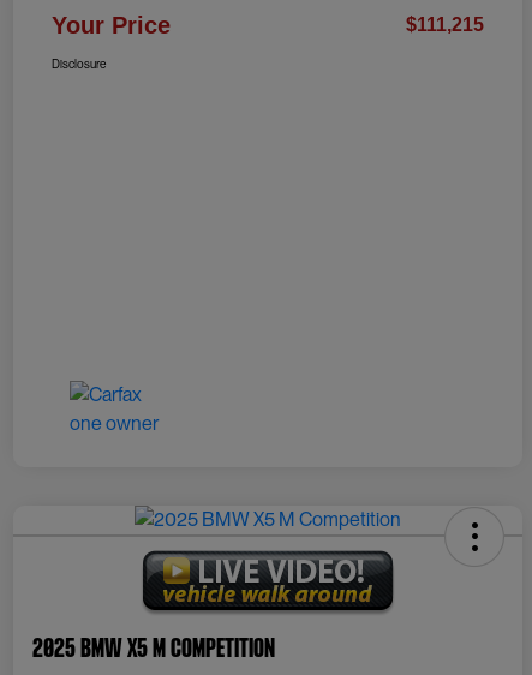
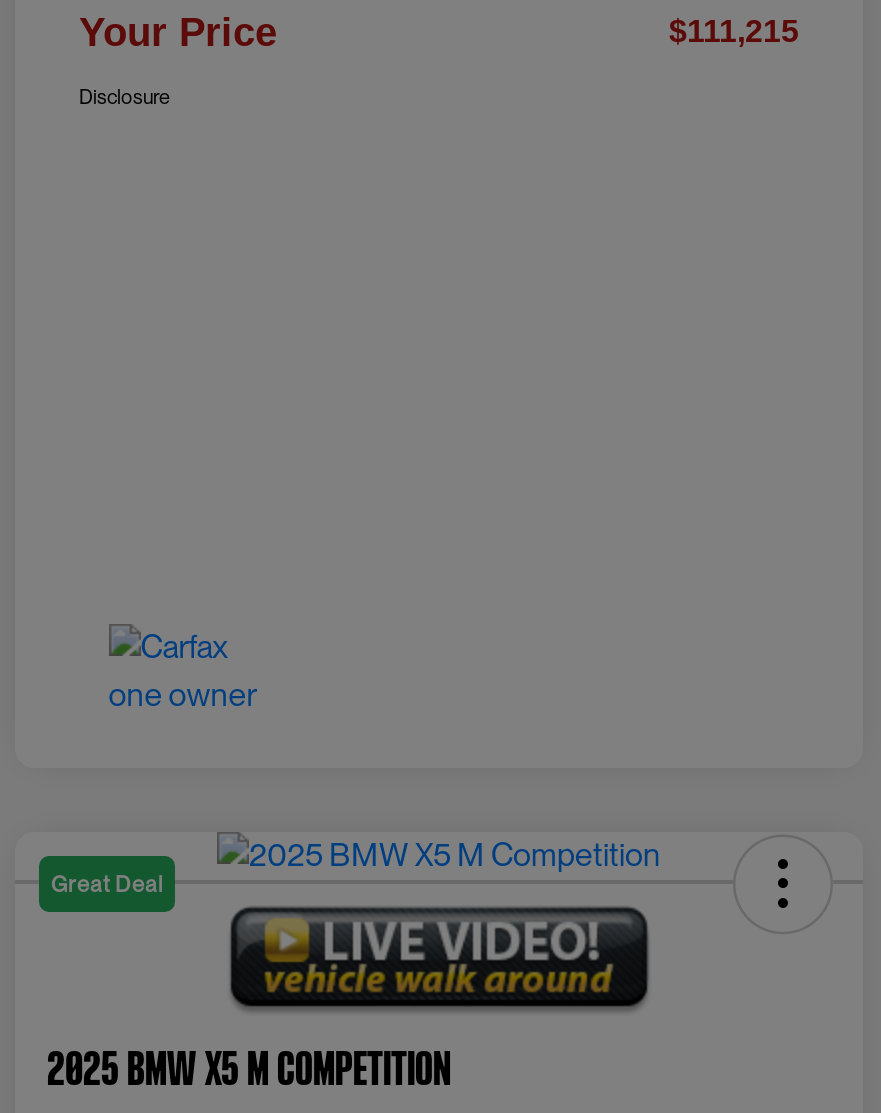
none -> [51,870,163,898] Great Deal

